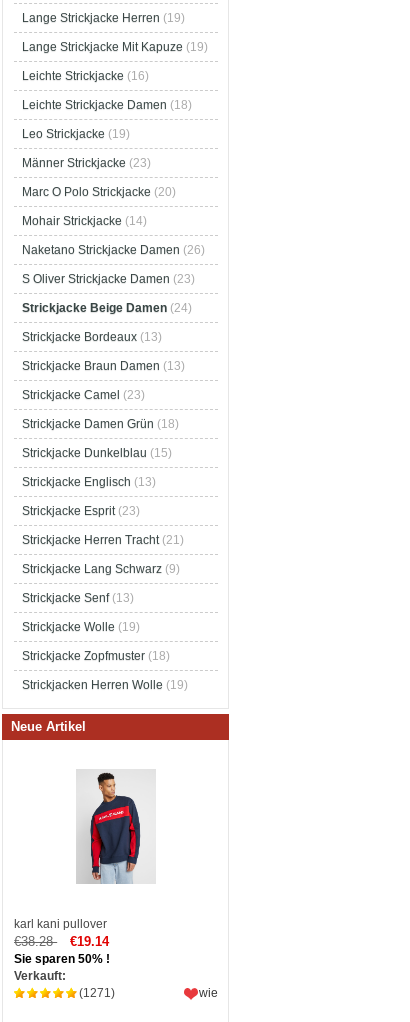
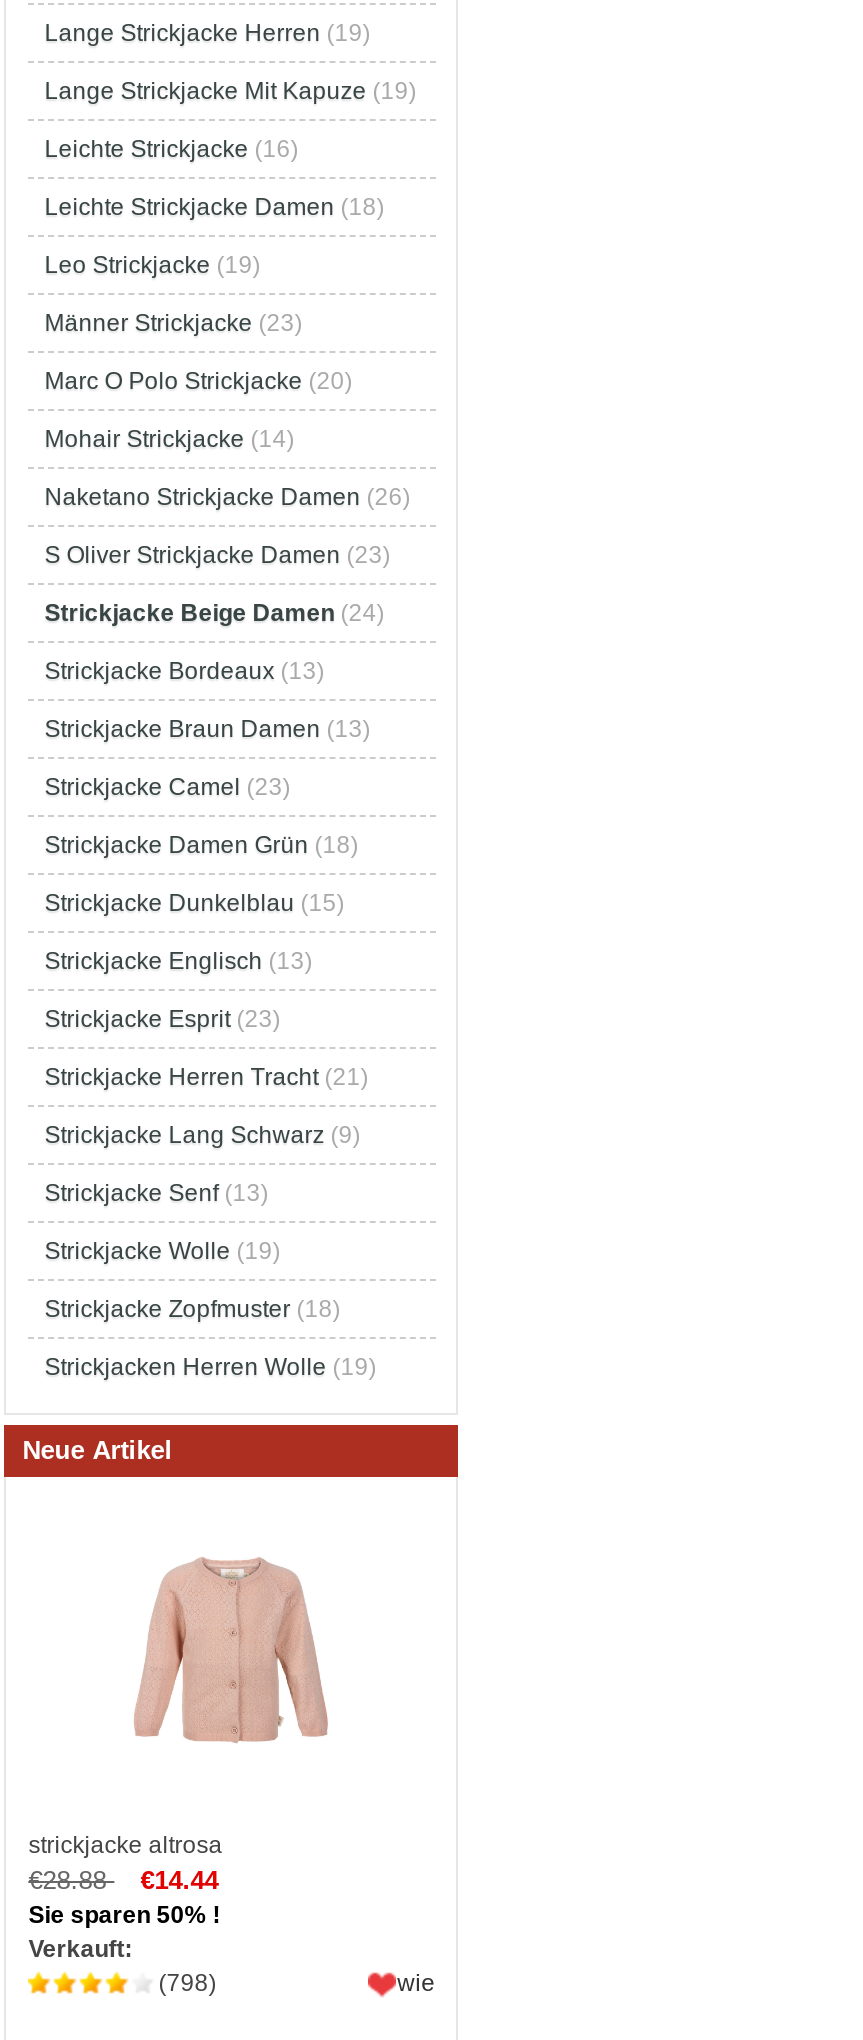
[14,770,164,949] [image] | karl kani pullover | €38.28 | €19.14 -> [28,1539,330,1894] [image] | strickjacke altrosa | €28.88 | €14.44
[79,986,115,1000] (1271) -> [158,1968,216,1996] (798)

